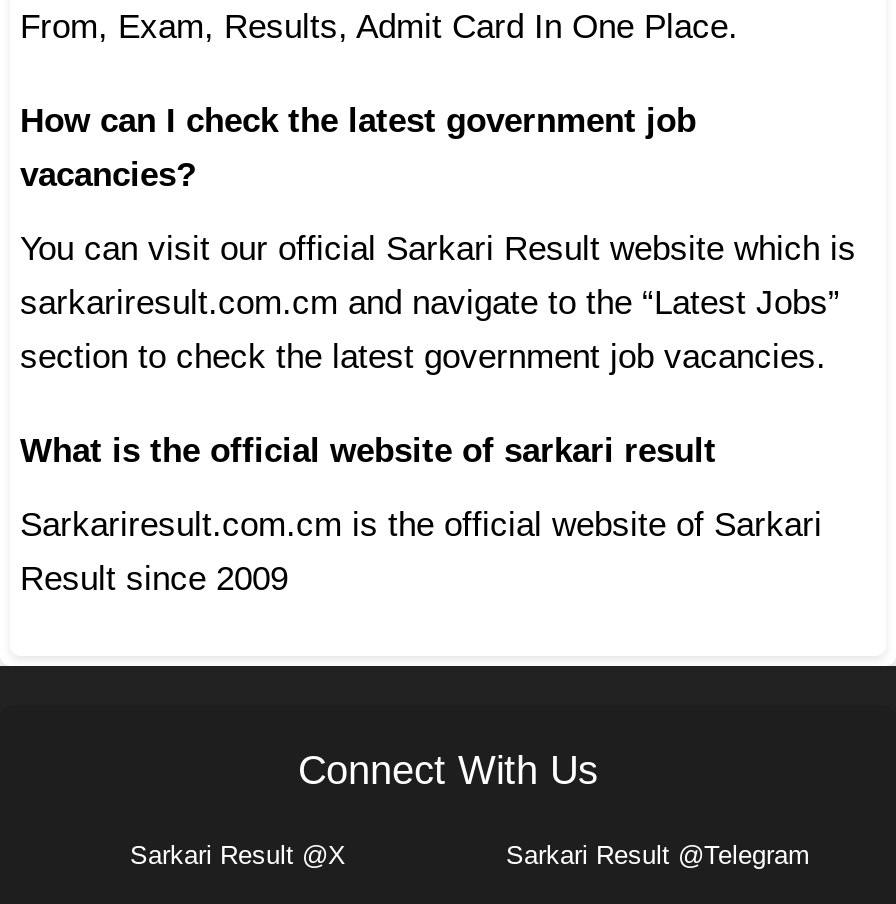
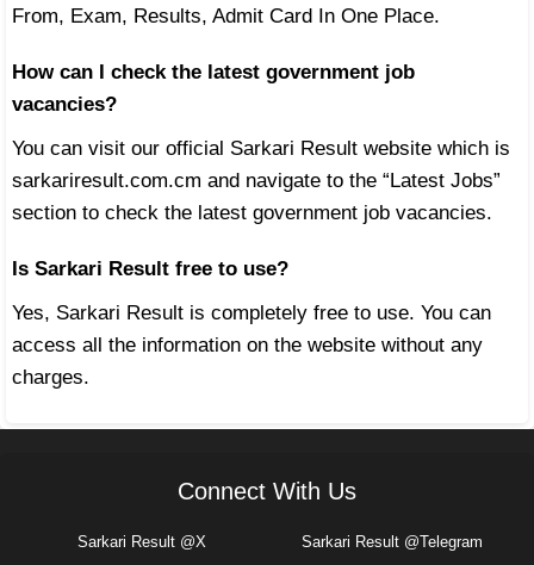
[20,432,716,470] What is the official website of sarkari result -> [12,257,288,280] Is Sarkari Result free to use?
[20,506,822,598] Sarkariresult.com.cm is the official website of Sarkari | Result since 2009 -> [12,302,491,389] Yes, Sarkari Result is completely free to use. You can | access all the information on the website without any | charges.

